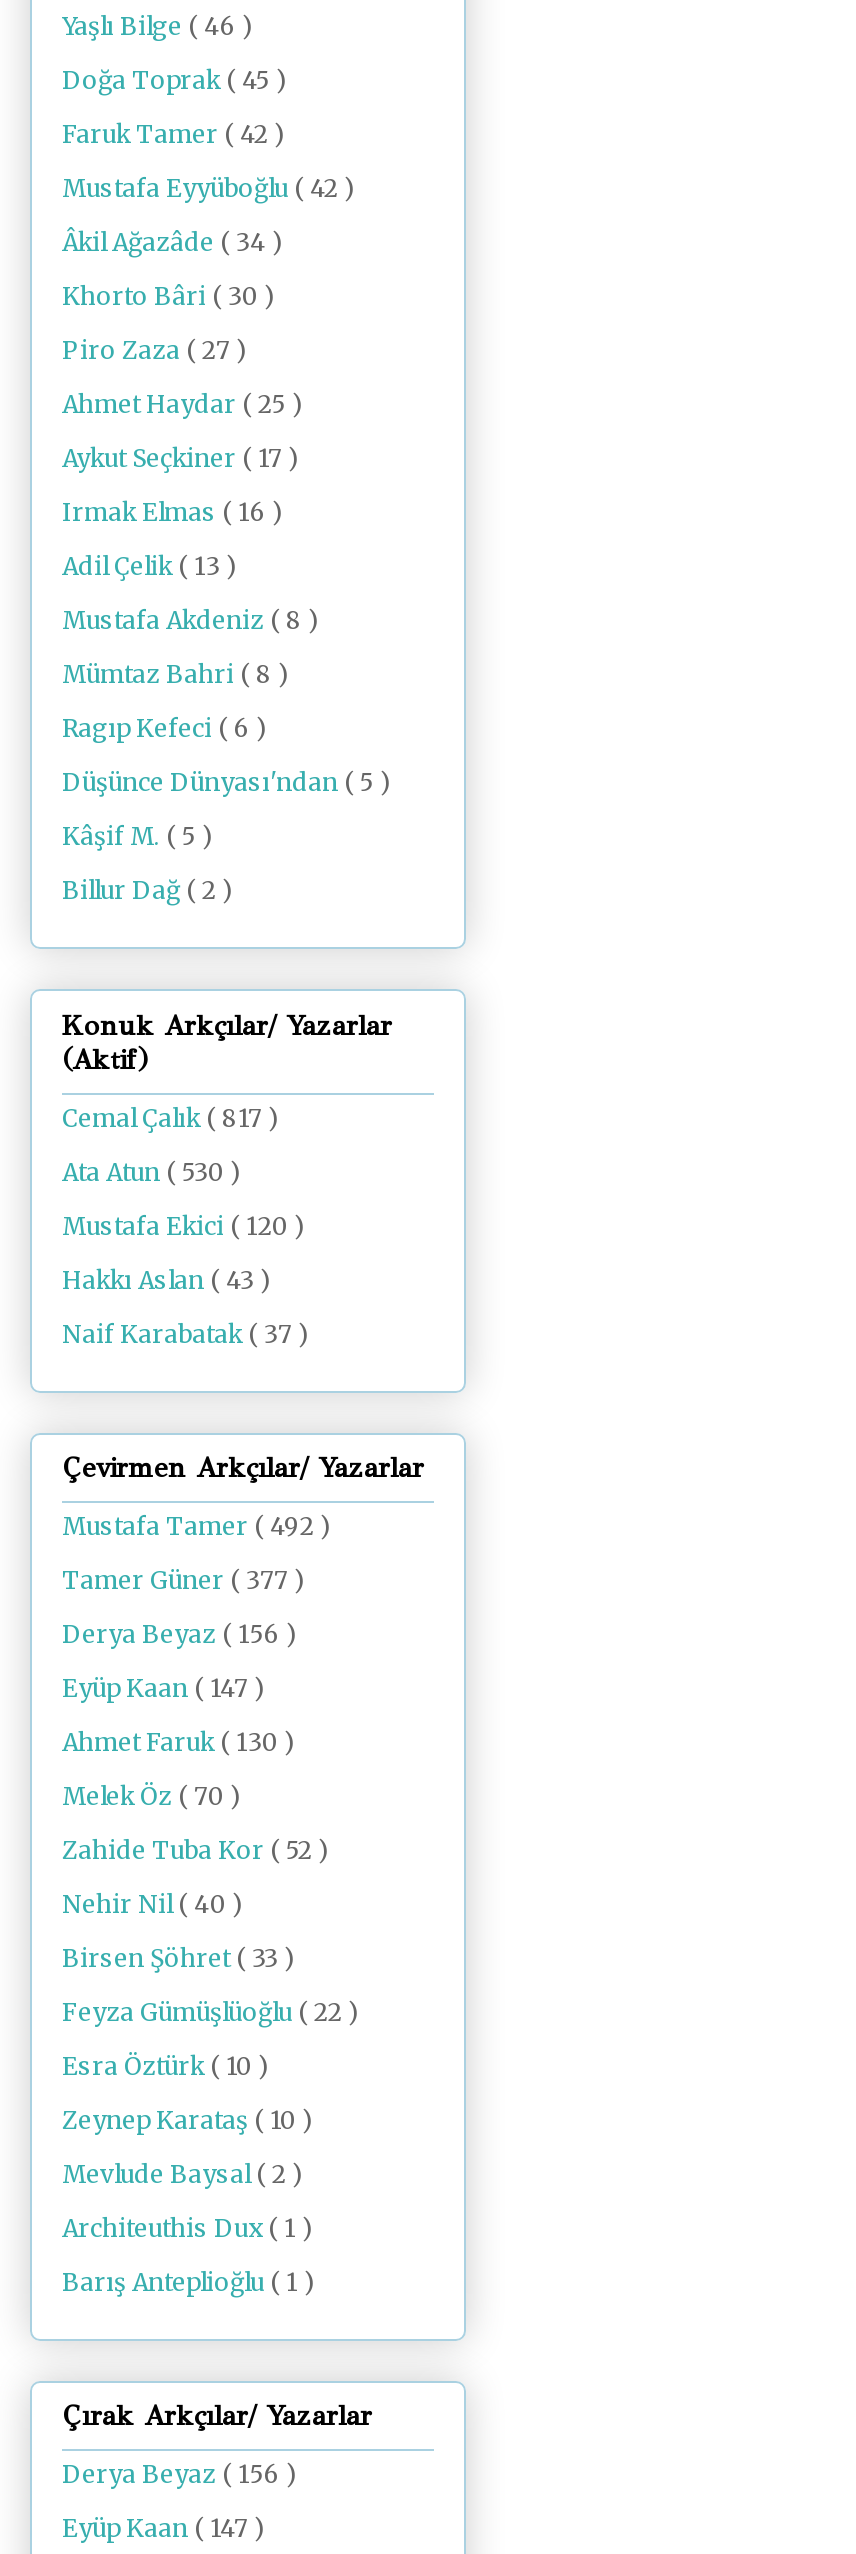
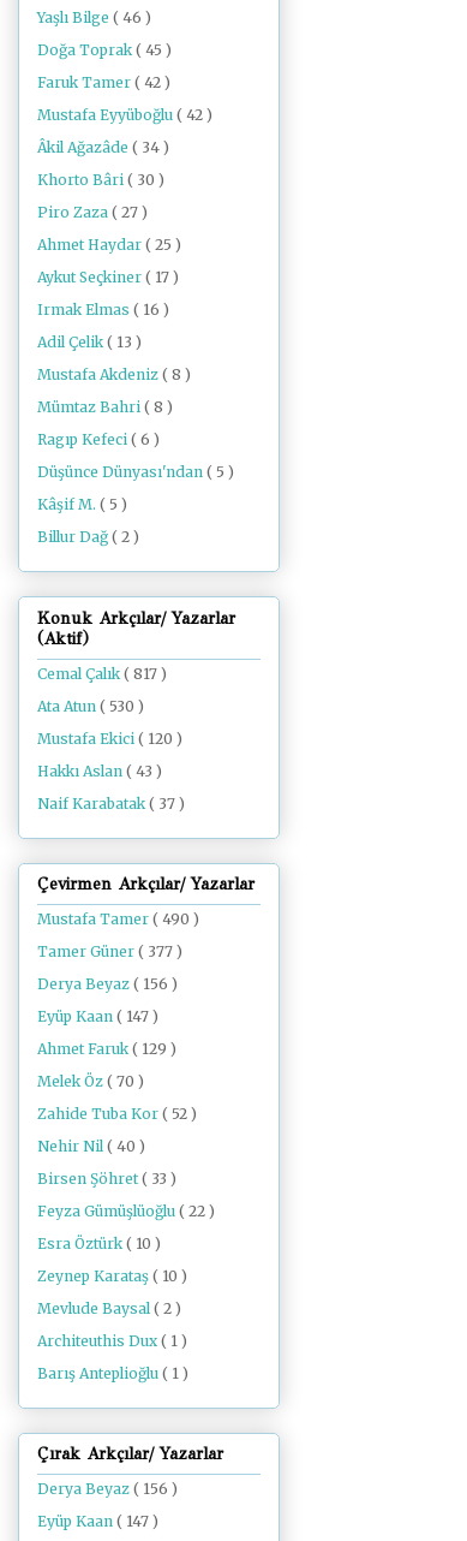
[62,1511,330,1541] Mustafa Tamer ( 492 ) -> [37,910,199,928] Mustafa Tamer ( 490 )
[62,1727,294,1757] Ahmet Faruk ( 130 ) -> [37,1040,176,1058] Ahmet Faruk ( 129 )

